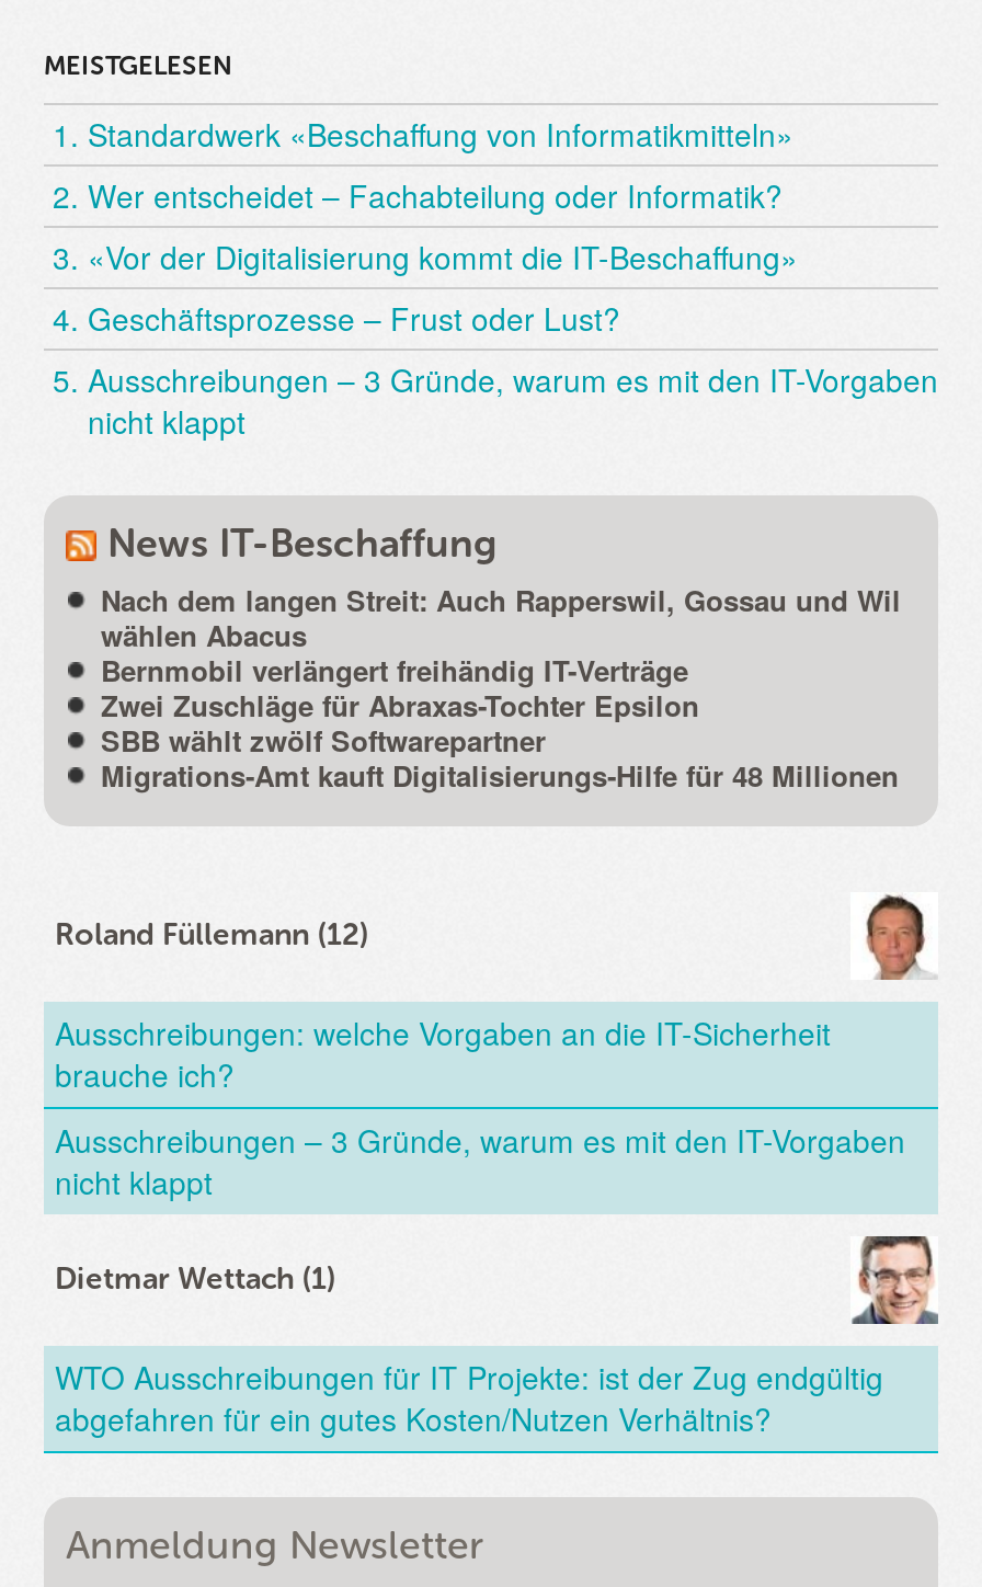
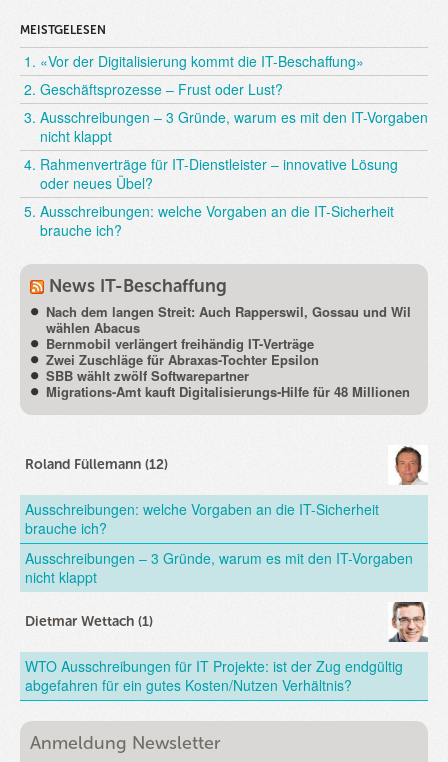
[88,111,793,216] Standardwerk «Beschaffung von Informatikmitteln» | Wer entscheidet – Fachabteilung oder Informatik? -> none
moved [88,234,938,442] -> [40,51,428,146]: «Vor der Digitalisierung kommt die IT-Beschaffung» | Geschäftsprozesse – Frust oder Lust? | Ausschreibungen – 3 Gründe, warum es mit den IT-Vorgaben | nicht klappt
none -> [40,154,398,240] Rahmenverträge für IT-Dienstleister – innovative Lösung | oder neues Übel? | Ausschreibungen: welche Vorgaben an die IT-Sicherheit | brauche ich?

